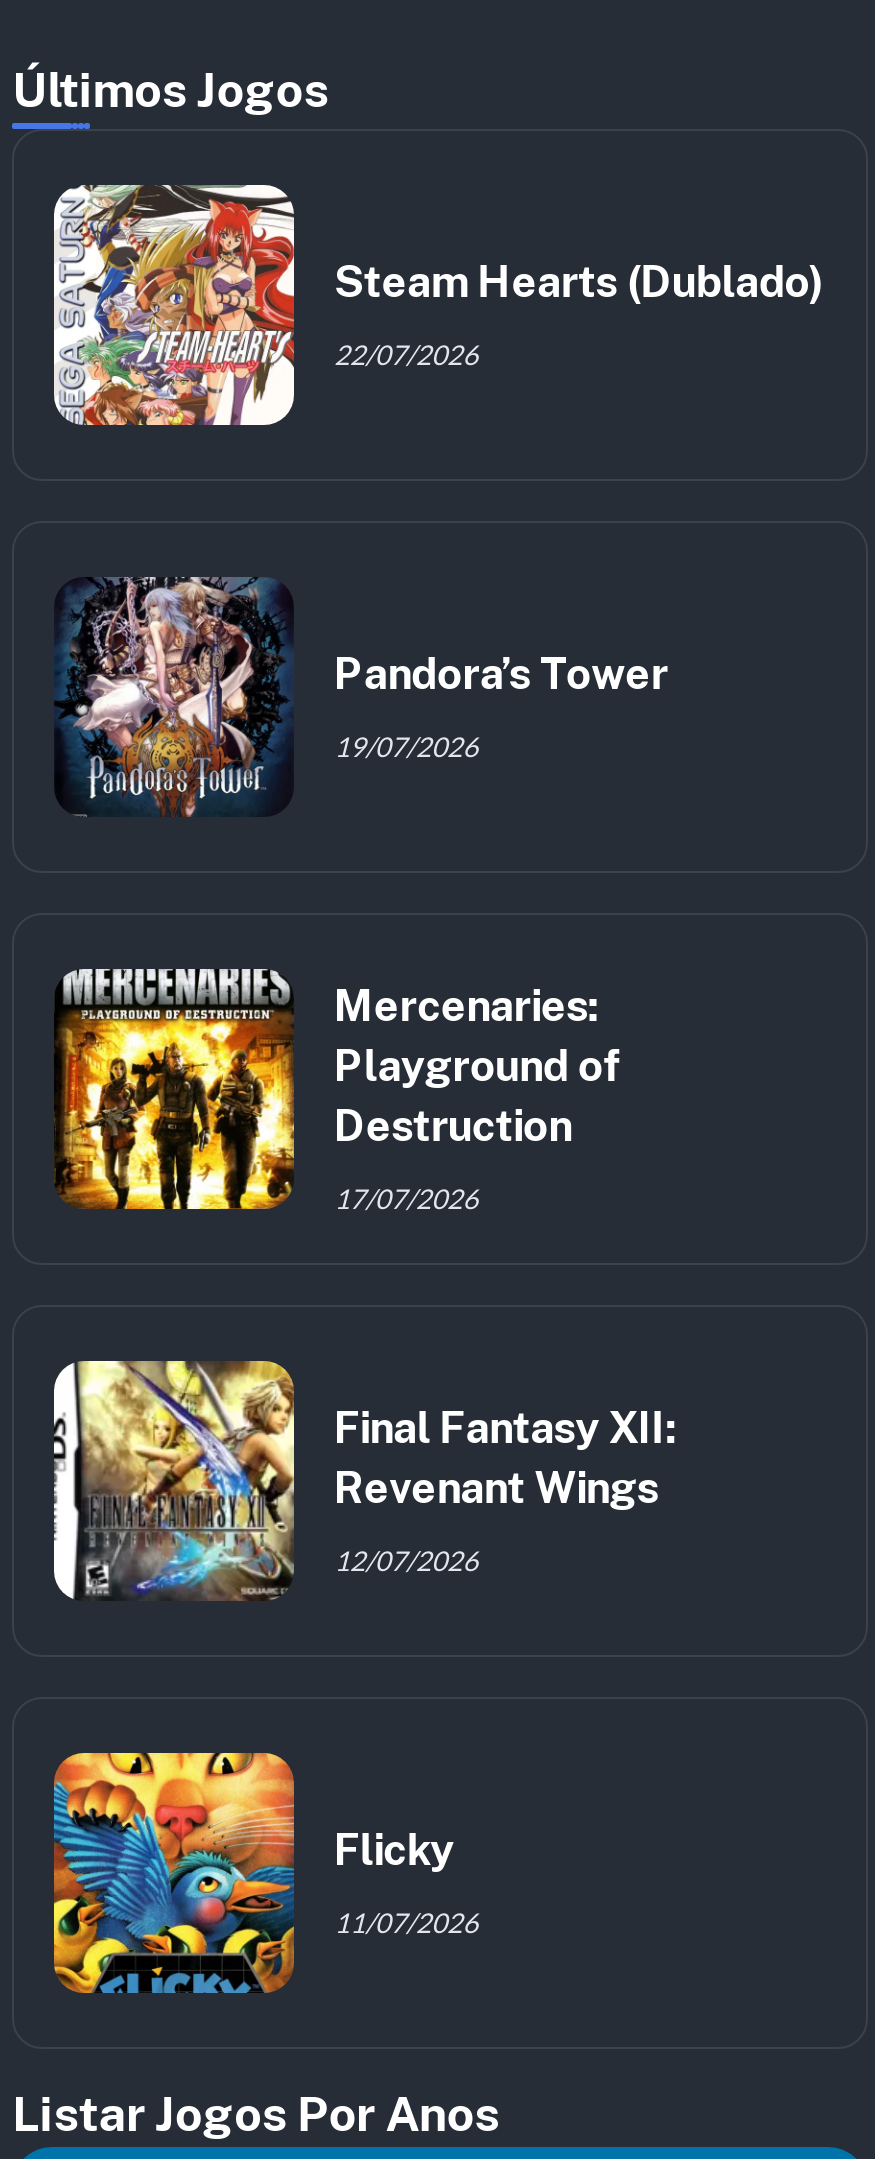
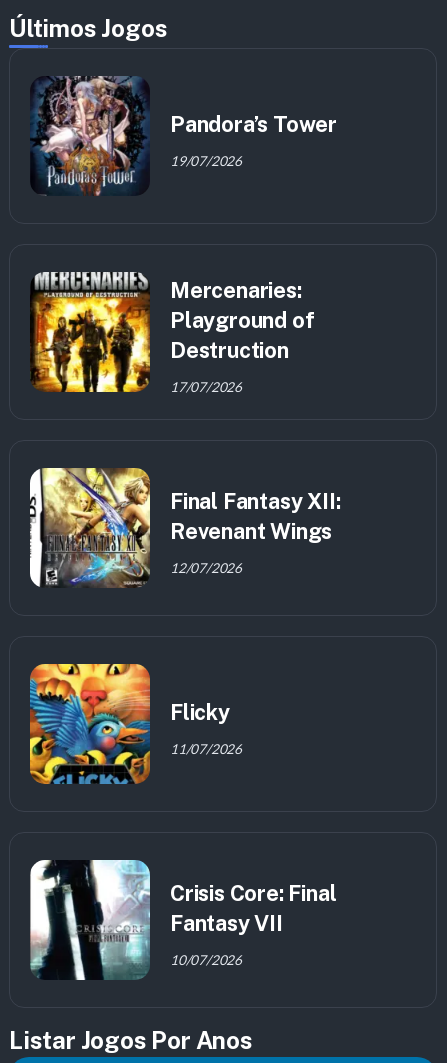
[52,183,825,427] [image] | Steam Hearts (Dublado) | 22/07/2026 -> none
moved [52,573,675,1938] -> [29,74,340,757]: [image] | Pandora’s Tower | 19/07/2026 | ... | Flicky | 11/07/2026
none -> [29,859,336,981] [image] | Crisis Core: Final | Fantasy VII | 10/07/2026

